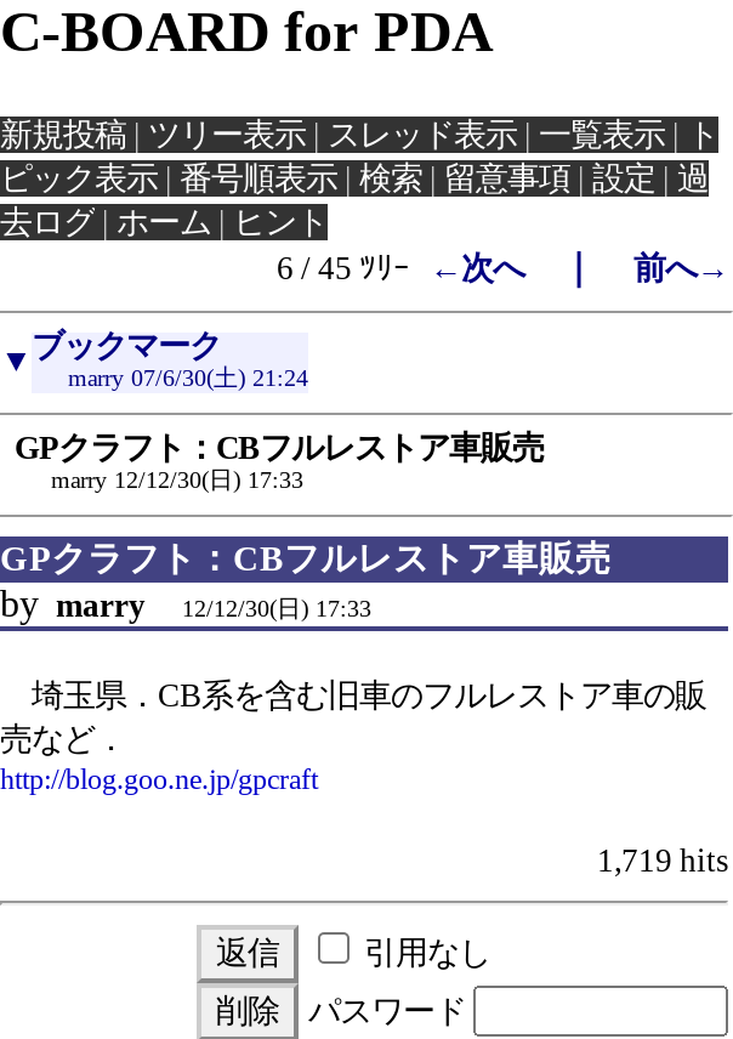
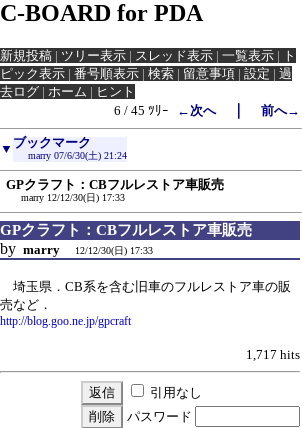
[597,842,728,879] 1,719 hits -> [246,347,300,362] 1,717 hits

